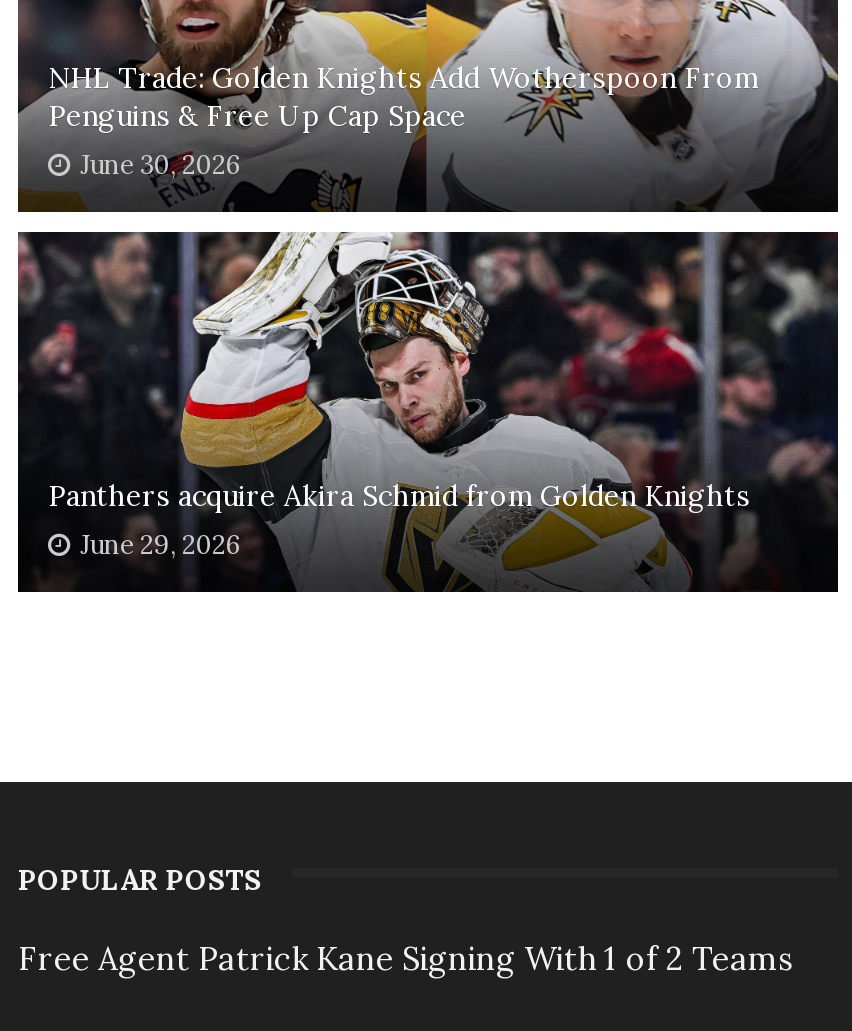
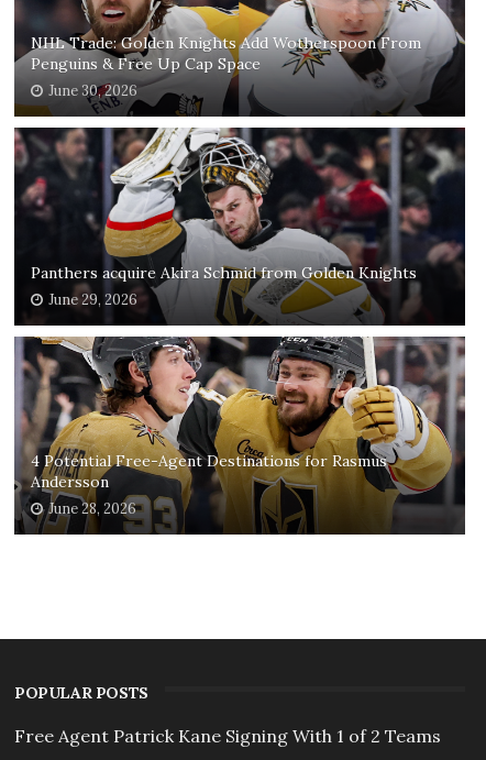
none -> [13,335,466,535] [image] | 4 Potential Free-Agent Destinations for Rasmus | Andersson | June 28, 2026

